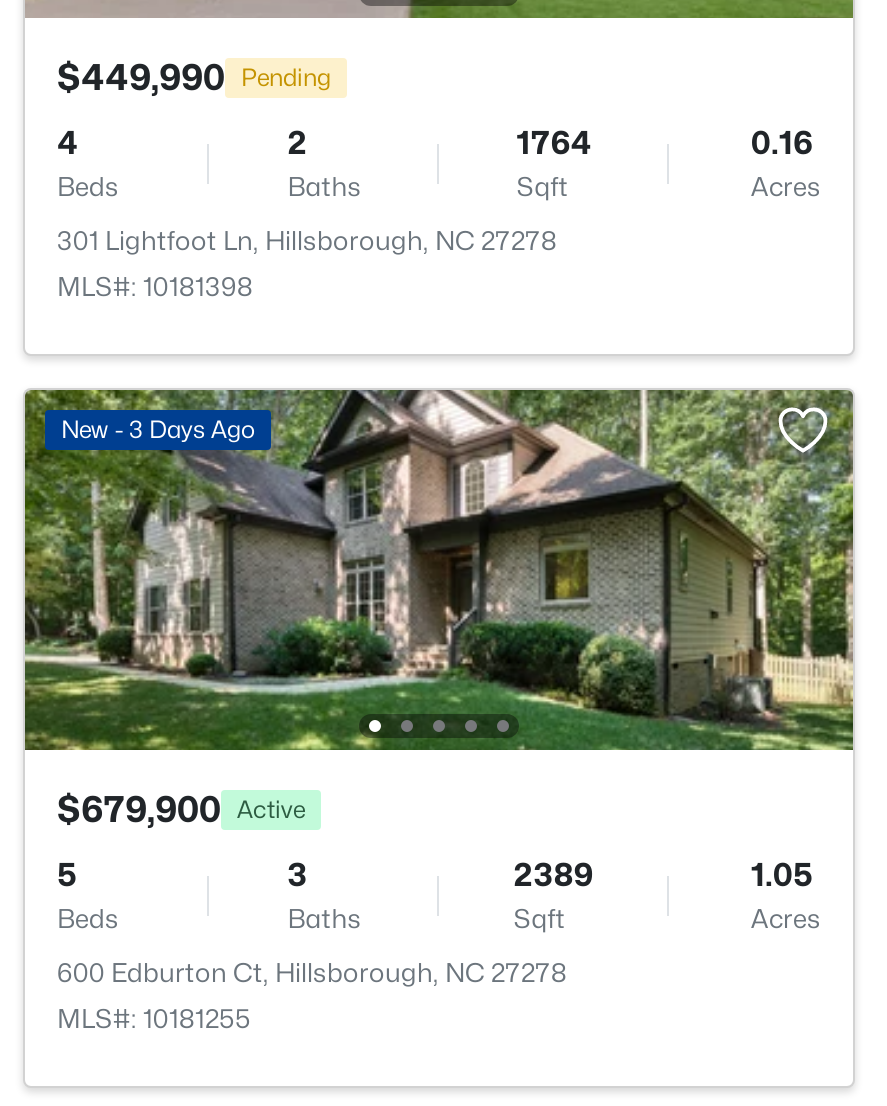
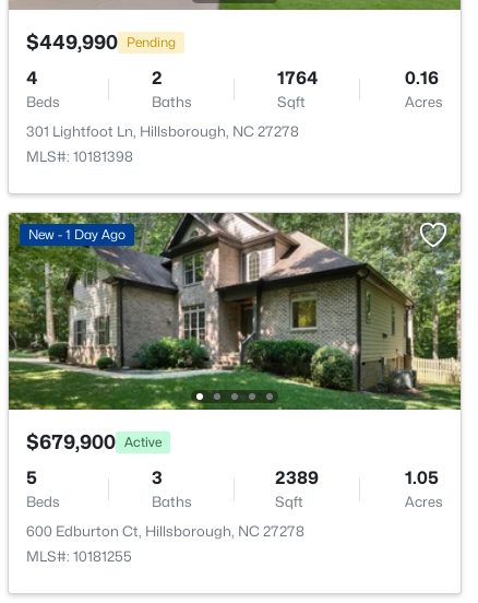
[61,414,255,444] New - 3 Days Ago -> [28,226,126,243] New - 1 Day Ago

